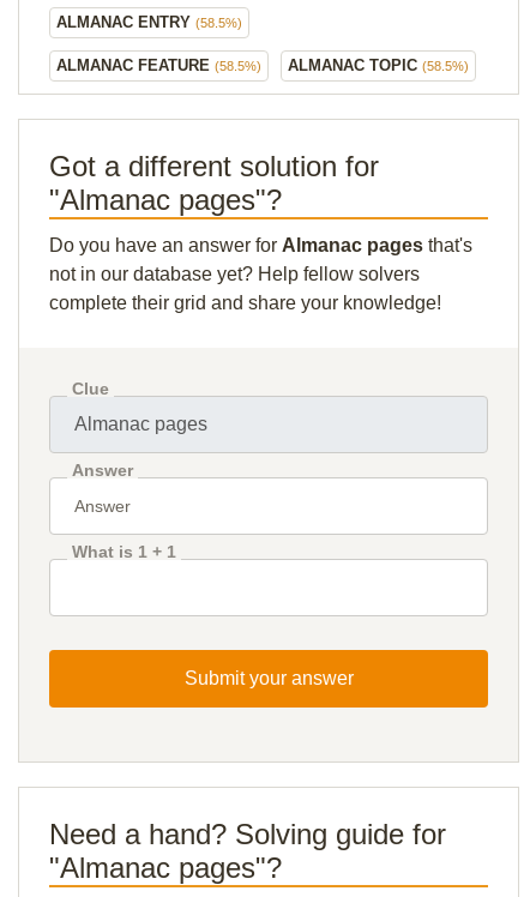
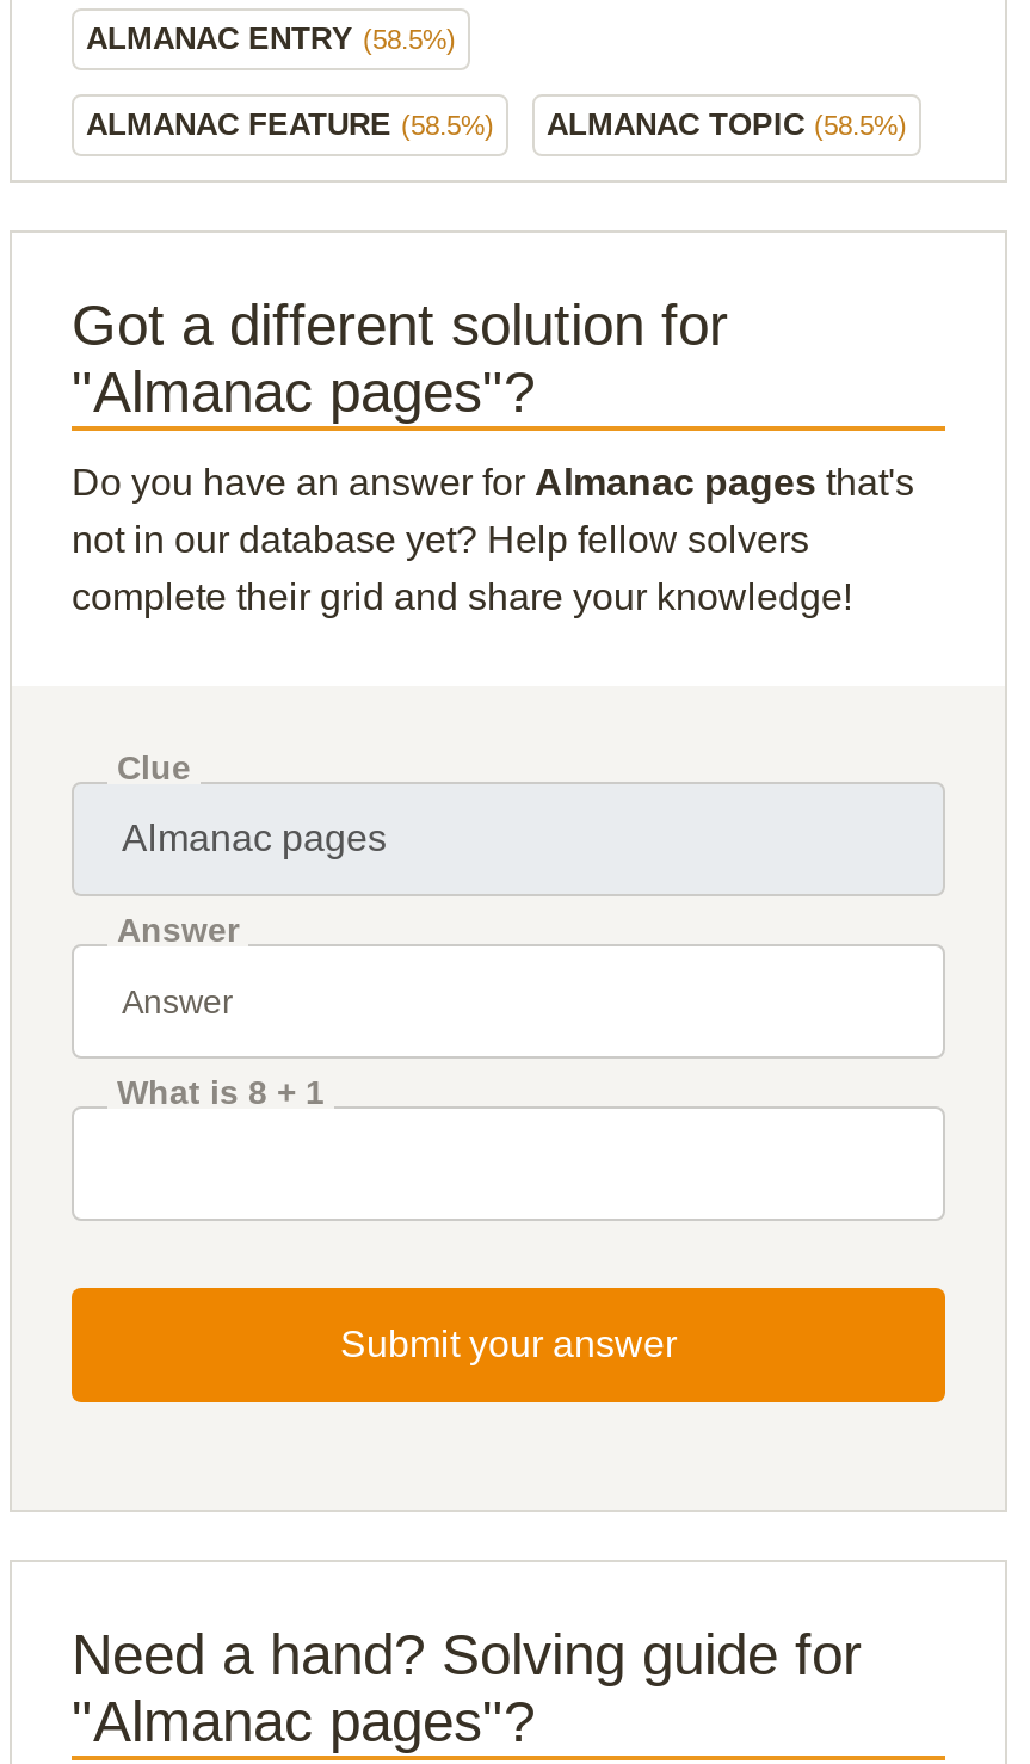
[72,542,176,561] What is 1 + 1 -> [117,1072,325,1110] What is 8 + 1

